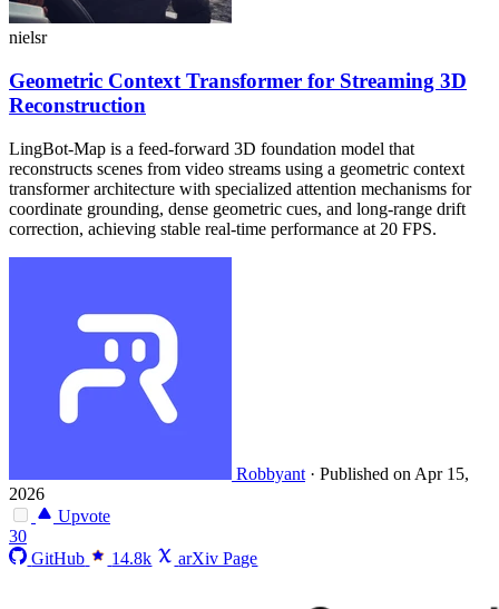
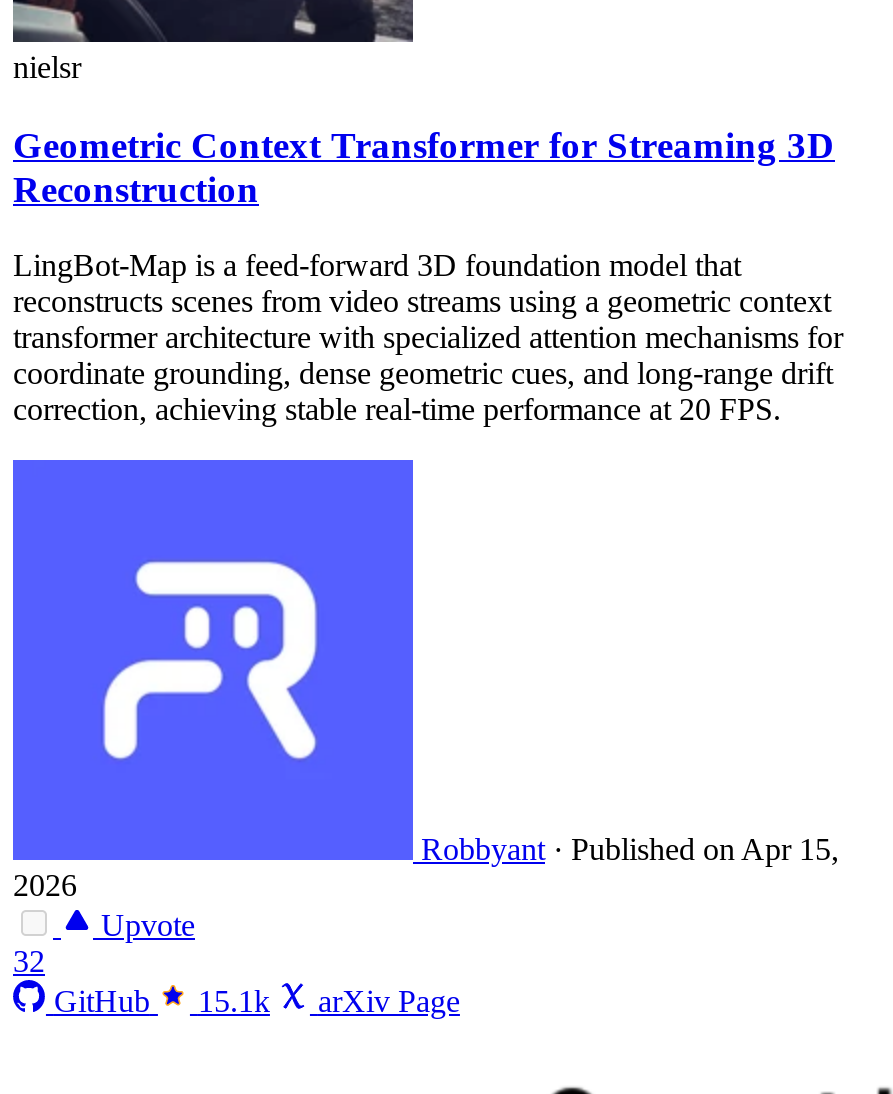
[9,526,27,545] 30 -> [13,945,45,979] 32
[32,548,258,567] GitHub 14.8k arXiv Page -> [54,985,460,1019] GitHub 15.1k arXiv Page

